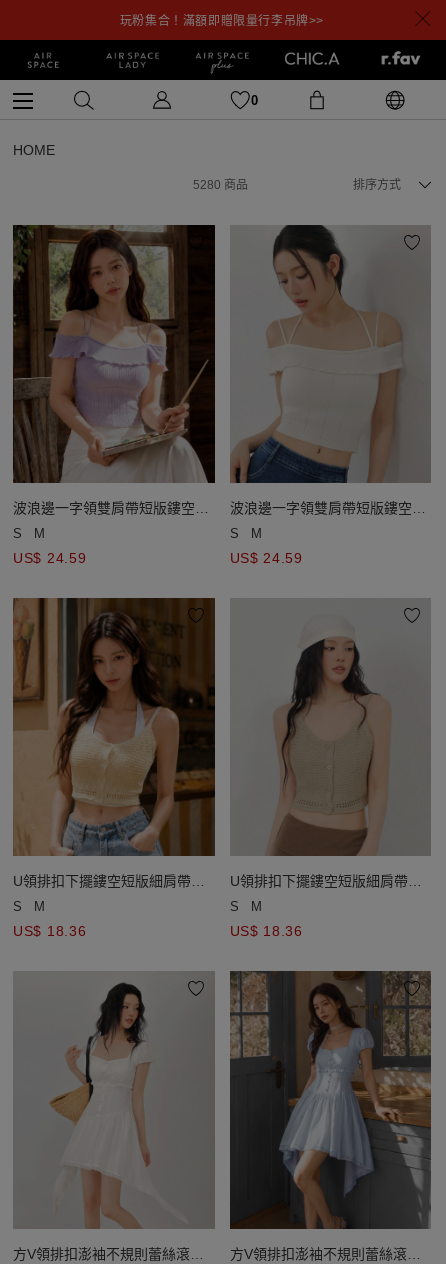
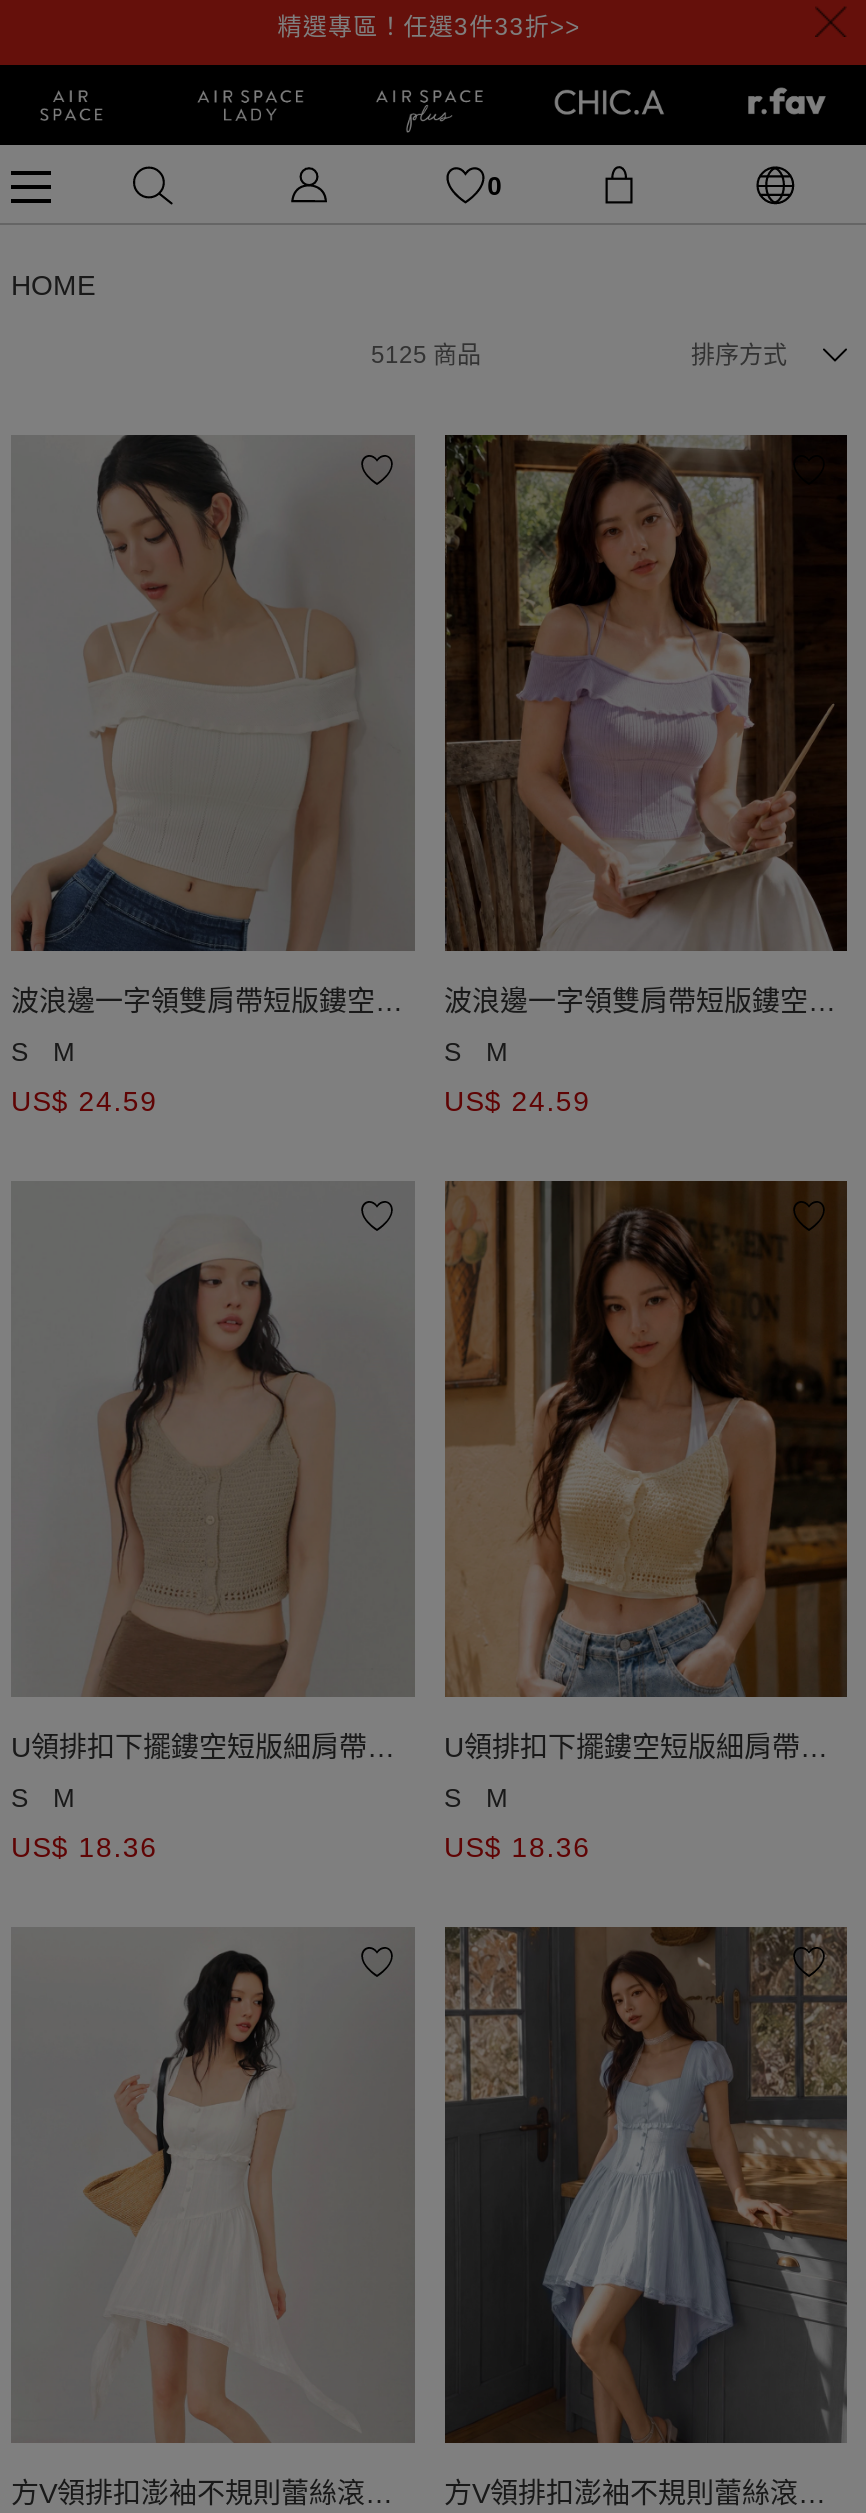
[120,14,324,28] 玩粉集合！滿額即贈限量行李吊牌>> -> [278,13,580,41] 精選專區！任選3件33折>>
[193,178,248,192] 5280商品 -> [371,341,481,369] 5125商品
[12,224,216,483] [image] -> [11,435,415,951] [image]
[230,225,431,483] [image] -> [443,433,849,951] [image]
[12,597,216,856] [image] -> [13,1181,415,1697] [image]
[231,598,431,856] [image] -> [445,1179,849,1697] [image]

